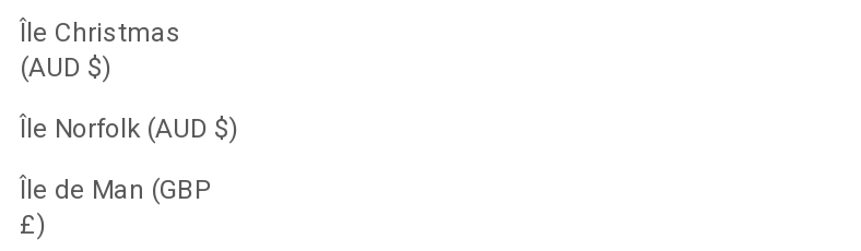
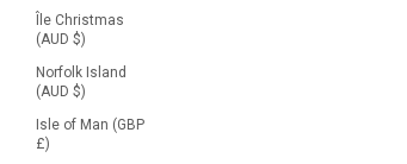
[20,113,238,144] Île Norfolk (AUD $) -> [36,64,127,100] Norfolk Island | (AUD $)
[20,175,210,205] Île de Man (GBP -> [36,116,144,133] Isle of Man (GBP

